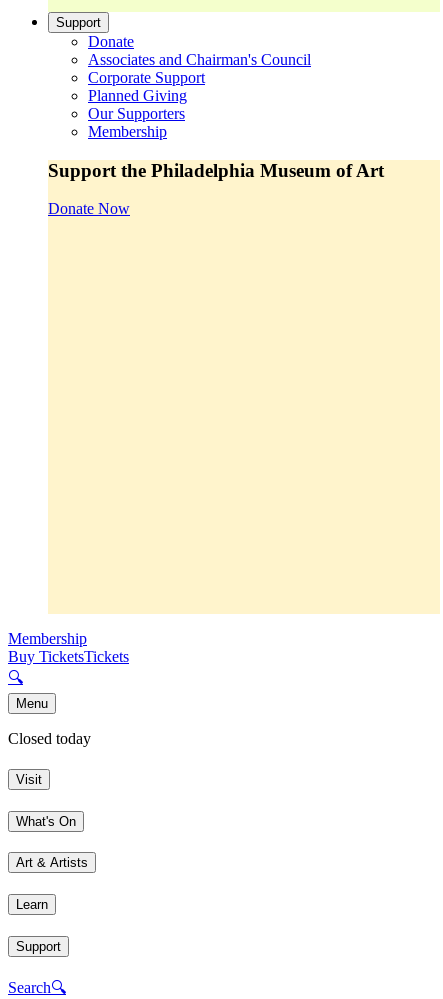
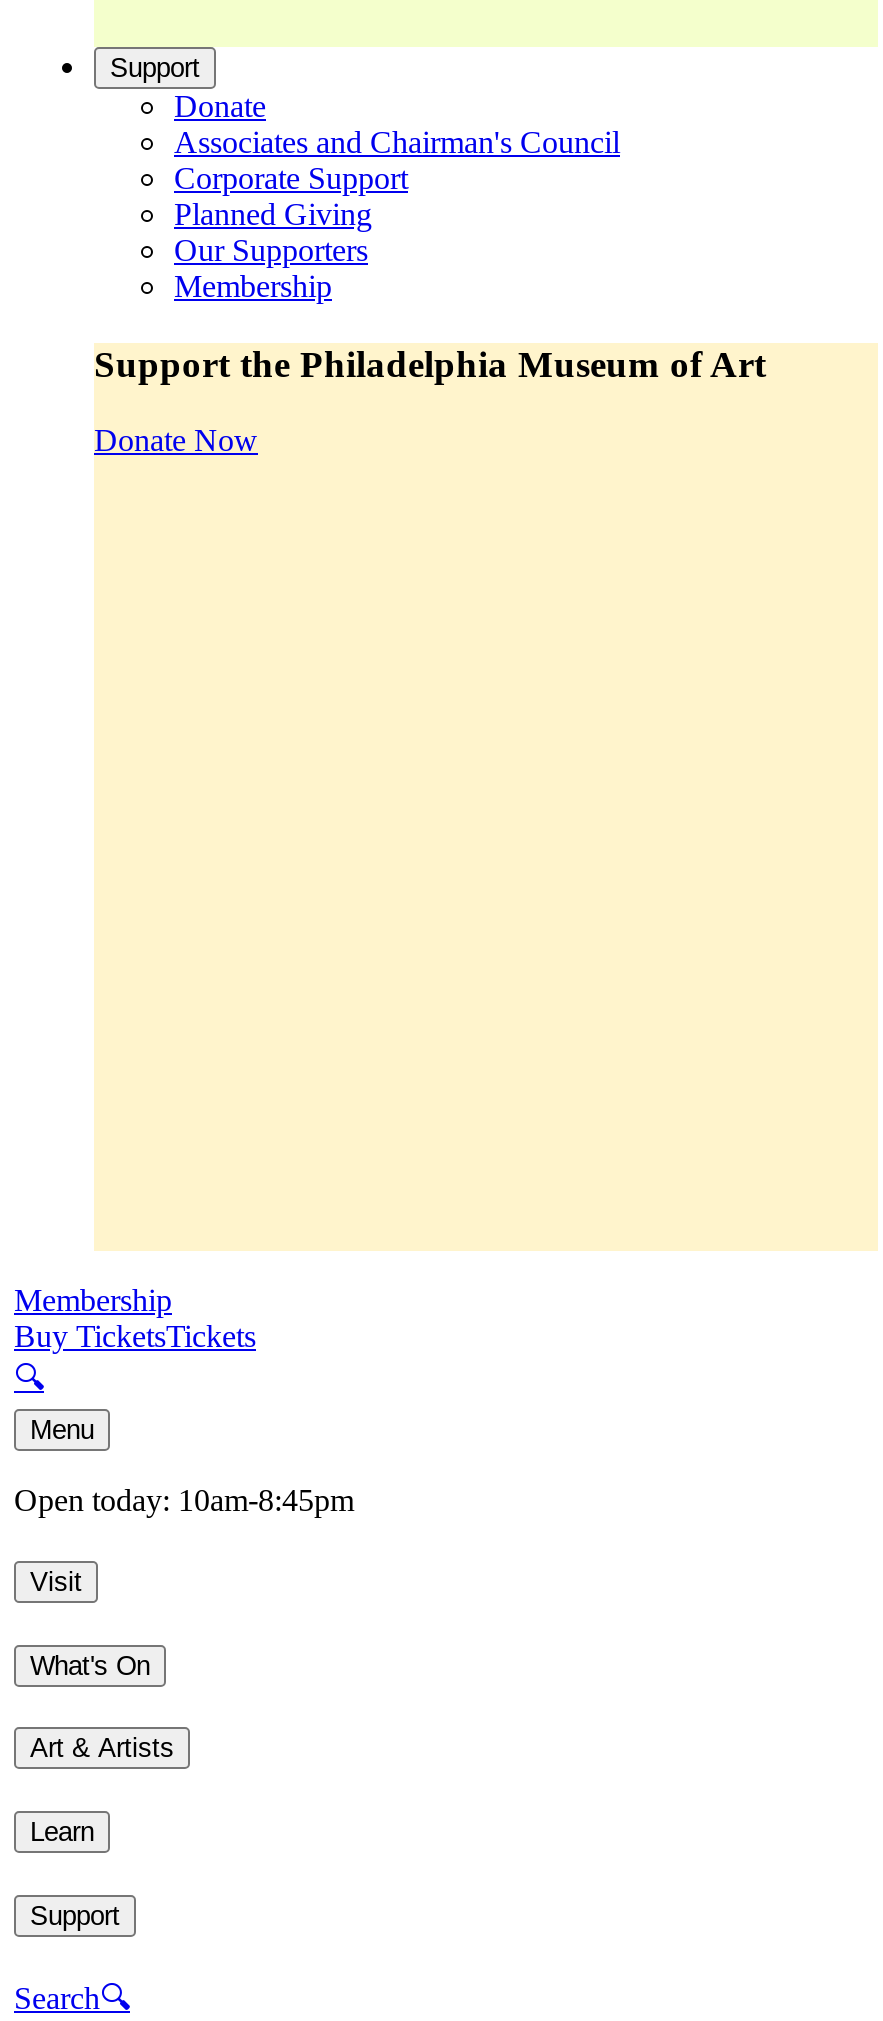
[8,730,91,747] Closed today -> [14,1484,354,1518] Open today: 10am-8:45pm

